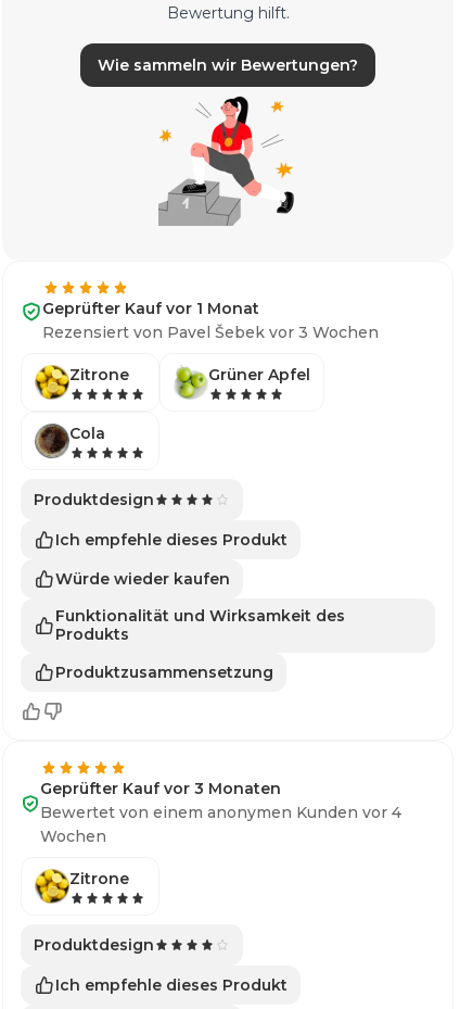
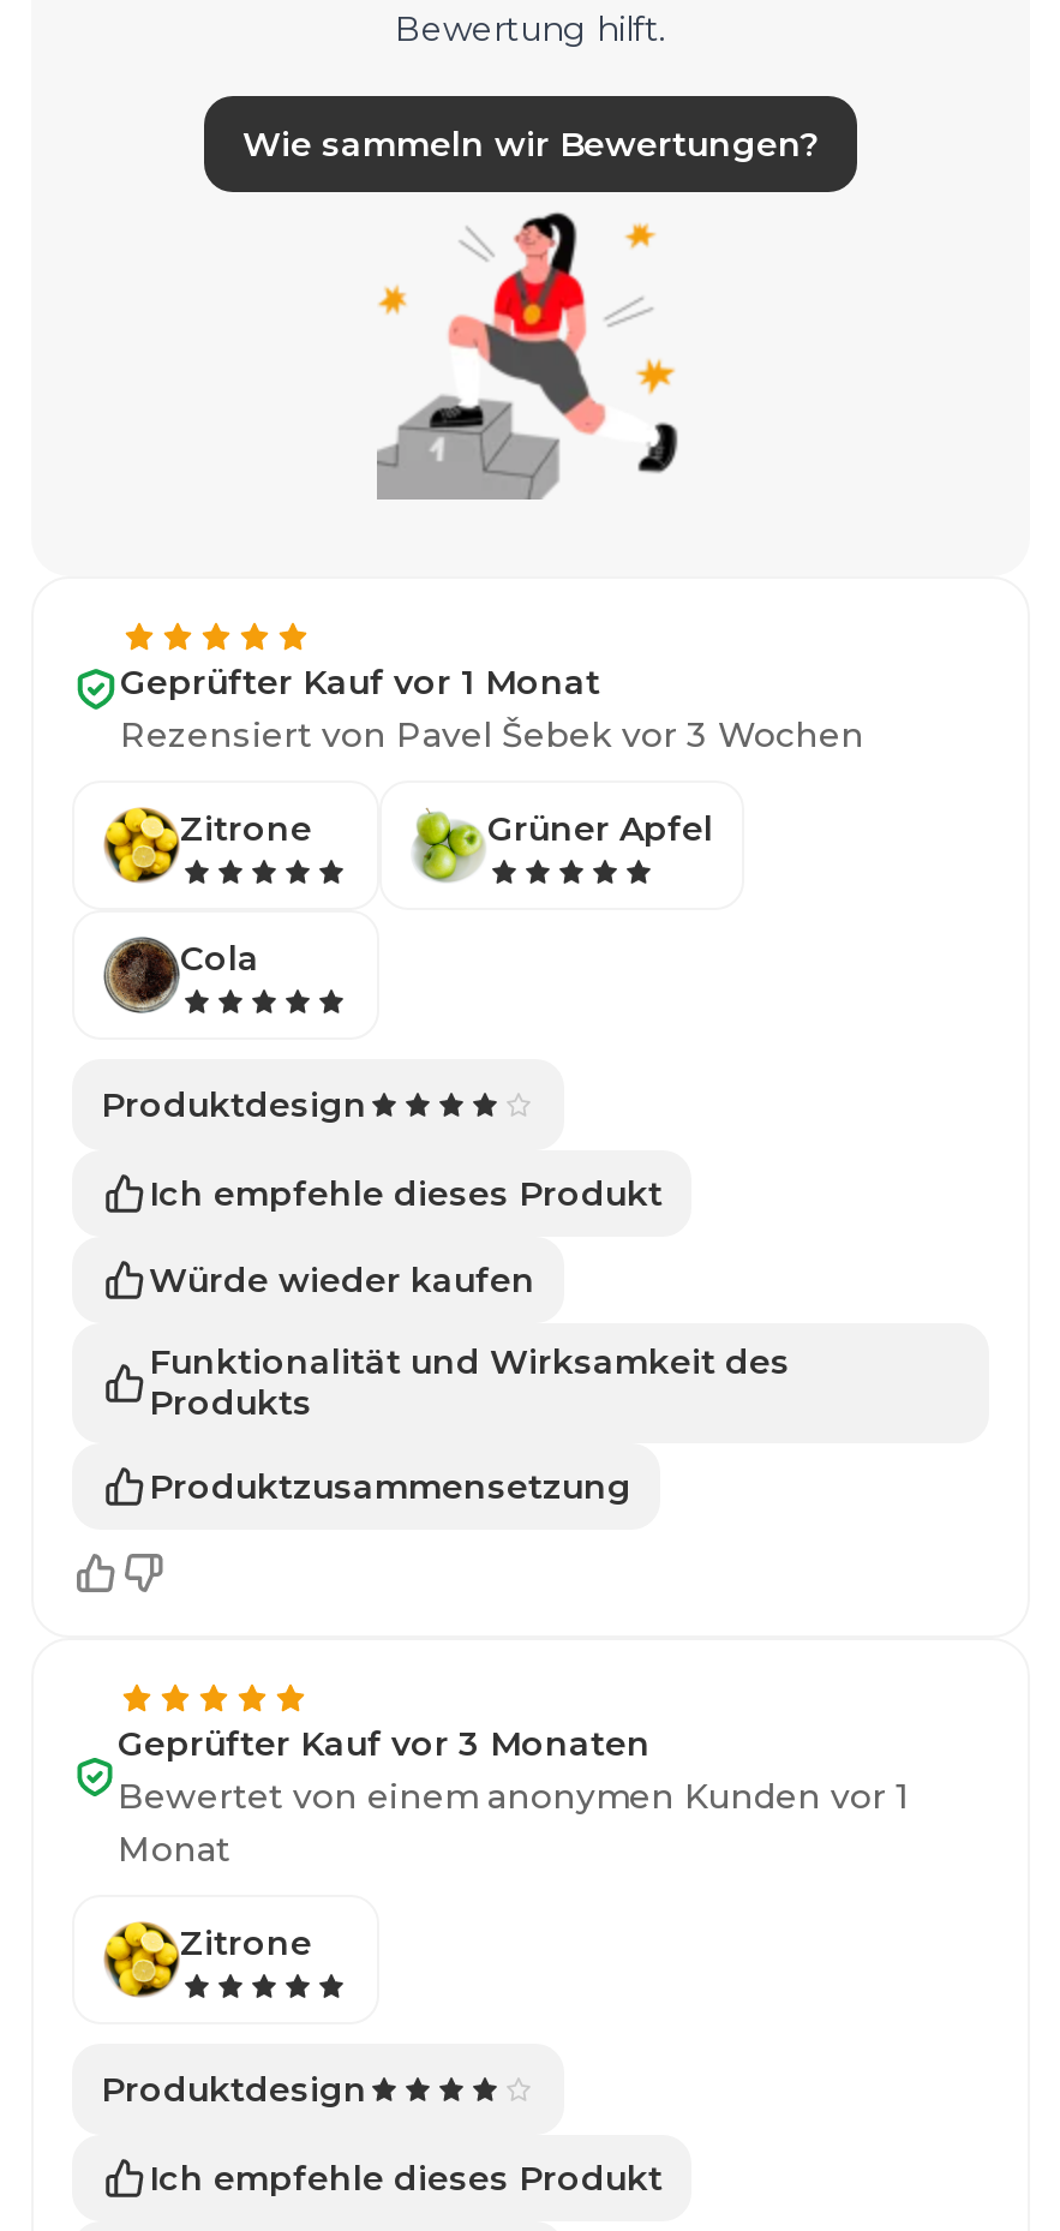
[40,803,402,846] Bewertet von einem anonymen Kunden vor 4 | Wochen -> [118,1775,910,1871] Bewertet von einem anonymen Kunden vor 1 | Monat

